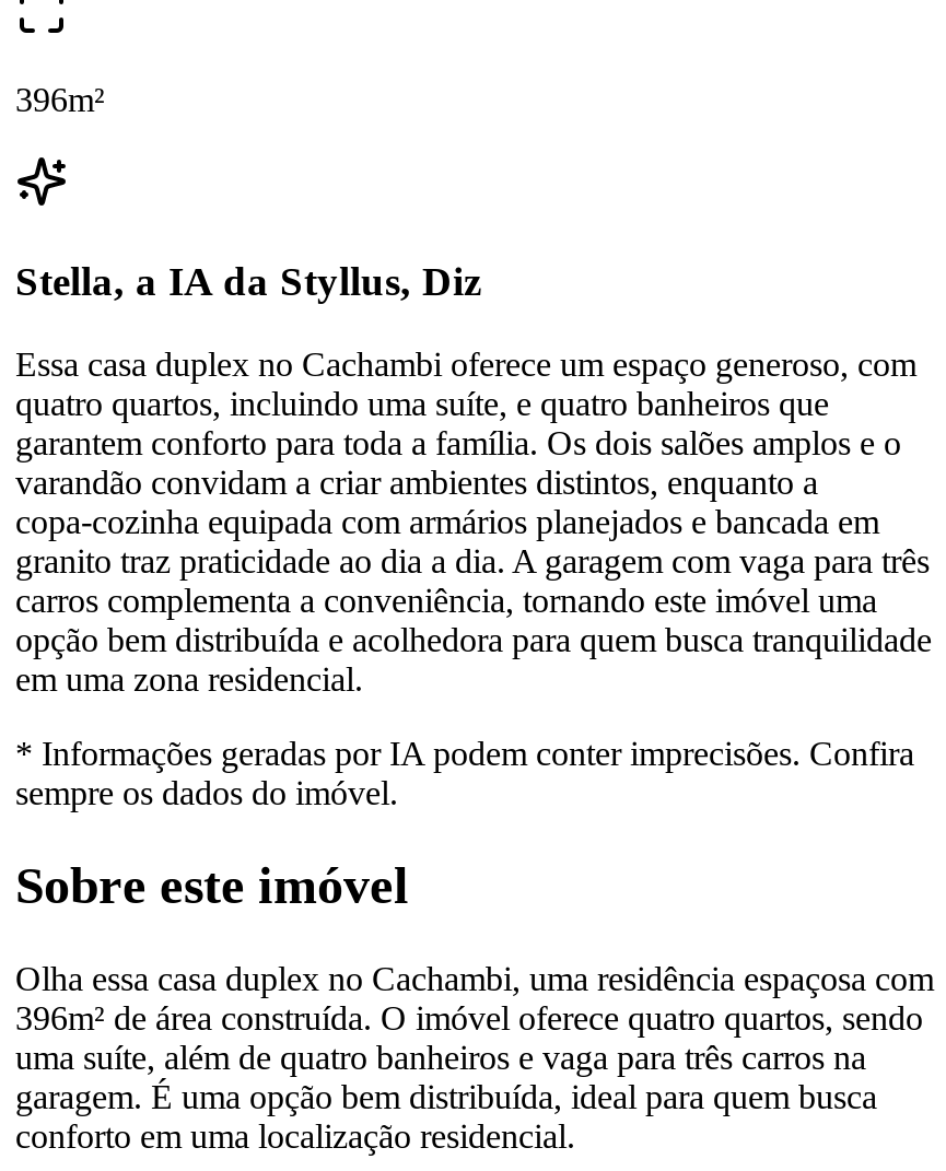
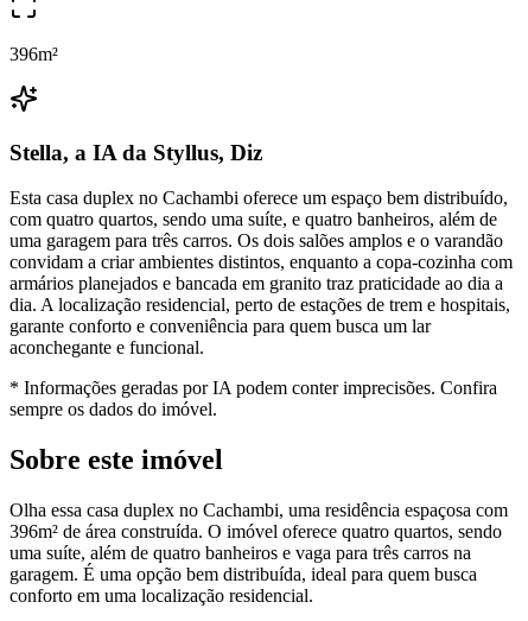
[15,346,932,698] Essa casa duplex no Cachambi oferece um espaço generoso, com | quatro quartos, incluindo uma suíte, e quatro banheiros que | garantem conforto para toda a família. Os dois salões amplos e o | varandão convidam a criar ambientes distintos, enquanto a | copa‑cozinha equipada com armários planejados e bancada em | granito traz praticidade ao dia a dia. A garagem com vaga para três | carros complementa a conveniência, tornando este imóvel uma | opção bem distribuída e acolhedora para quem busca tranquilidade | em uma zona residencial. -> [9,188,513,358] Esta casa duplex no Cachambi oferece um espaço bem distribuído, | com quatro quartos, sendo uma suíte, e quatro banheiros, além de | uma garagem para três carros. Os dois salões amplos e o varandão | convidam a criar ambientes distintos, enquanto a copa‑cozinha com | armários planejados e bancada em granito traz praticidade ao dia a | dia. A localização residencial, perto de estações de trem e hospitais, | garante conforto e conveniência para quem busca um lar | aconchegante e funcional.

